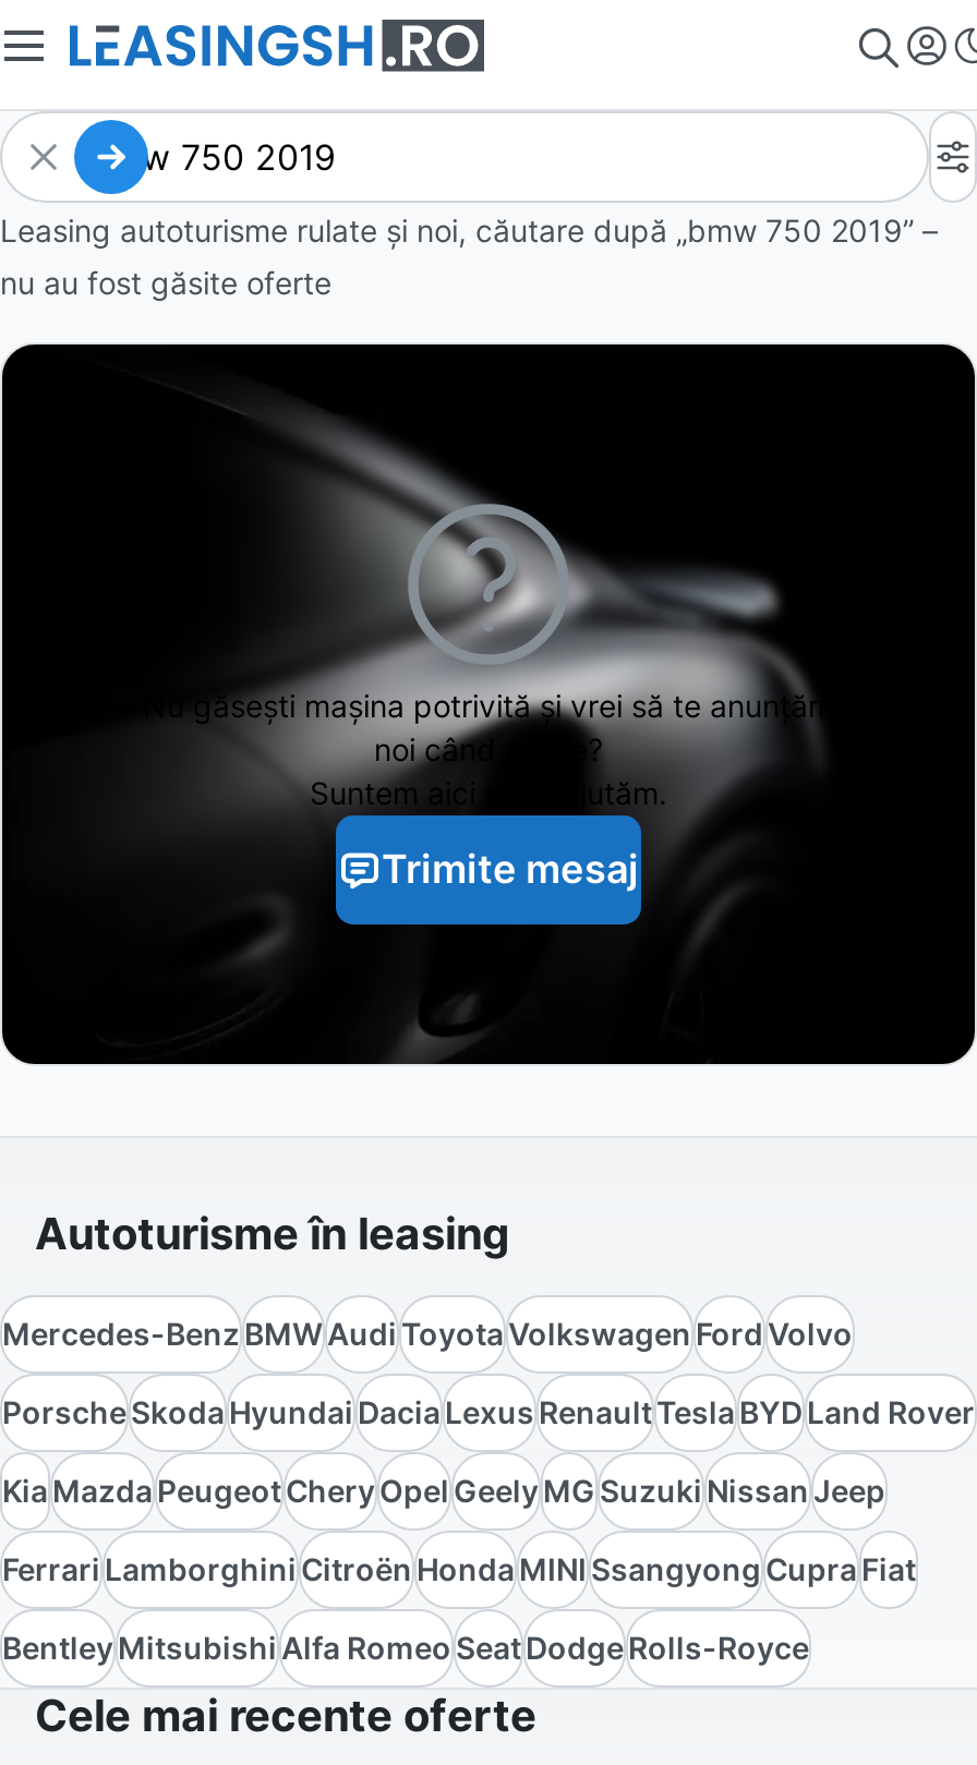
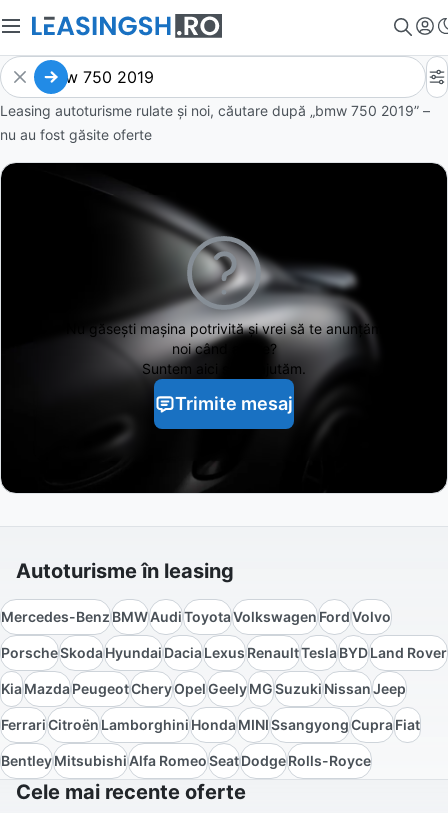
[2,1550,916,1587] Ferrari Lamborghini Citroën Honda MINI Ssangyong Cupra Fiat -> [1,716,420,733] Ferrari Citroën Lamborghini Honda MINI Ssangyong Cupra Fiat

